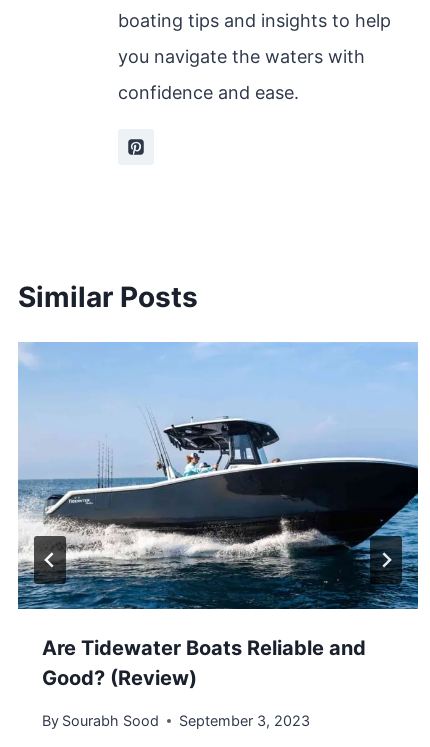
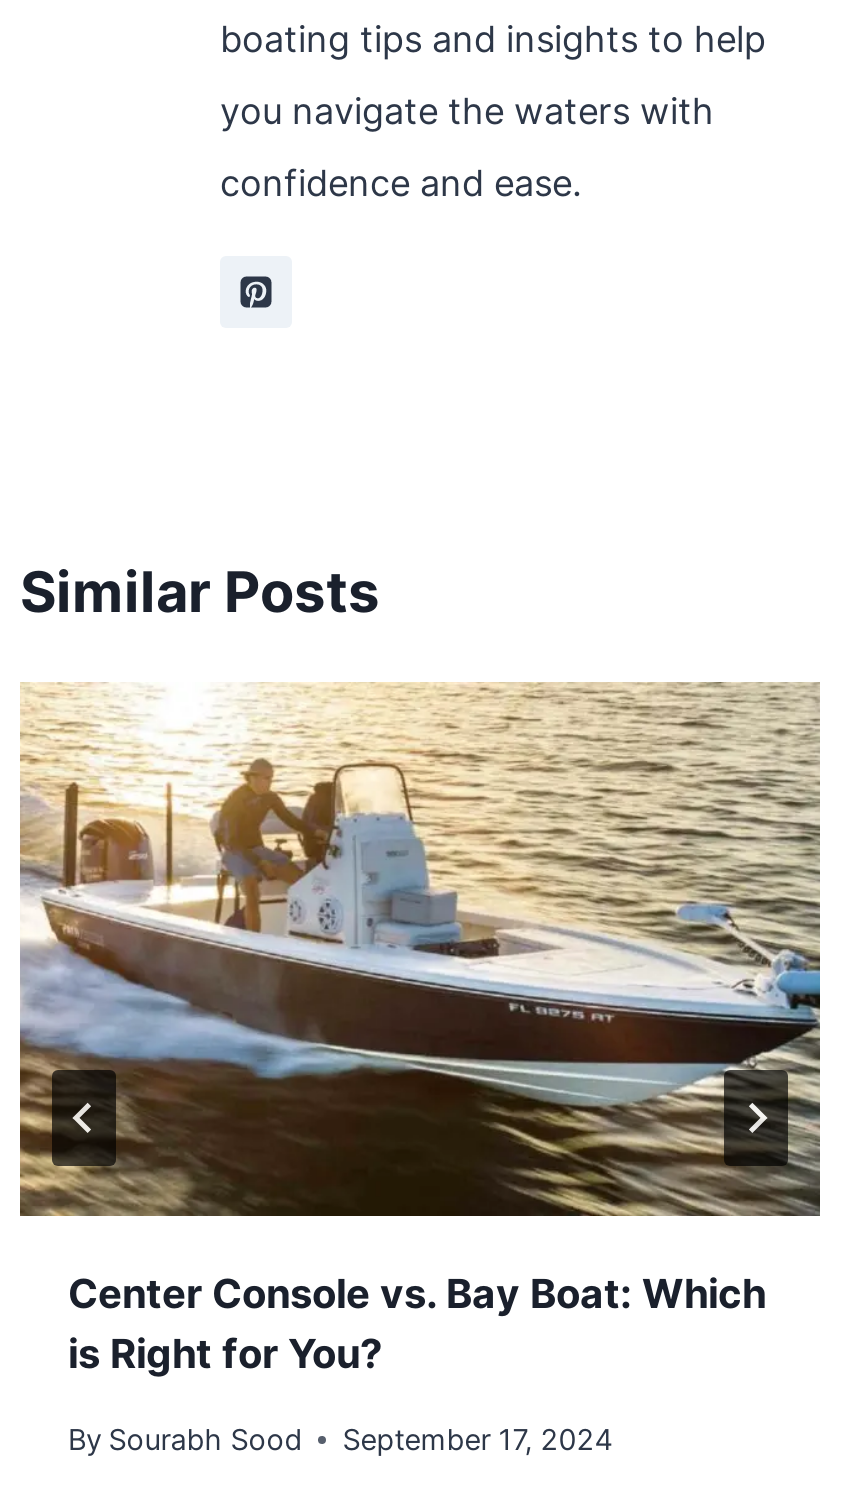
[17,341,419,690] [image] | Are Tidewater Boats Reliable and | Good? (Review) -> [18,680,822,1378] [image] | Center Console vs. Bay Boat: Which | is Right for You?
[42,712,310,729] By Sourabh Sood September 3, 2023 -> [68,1423,612,1457] By Sourabh Sood September 17, 2024

